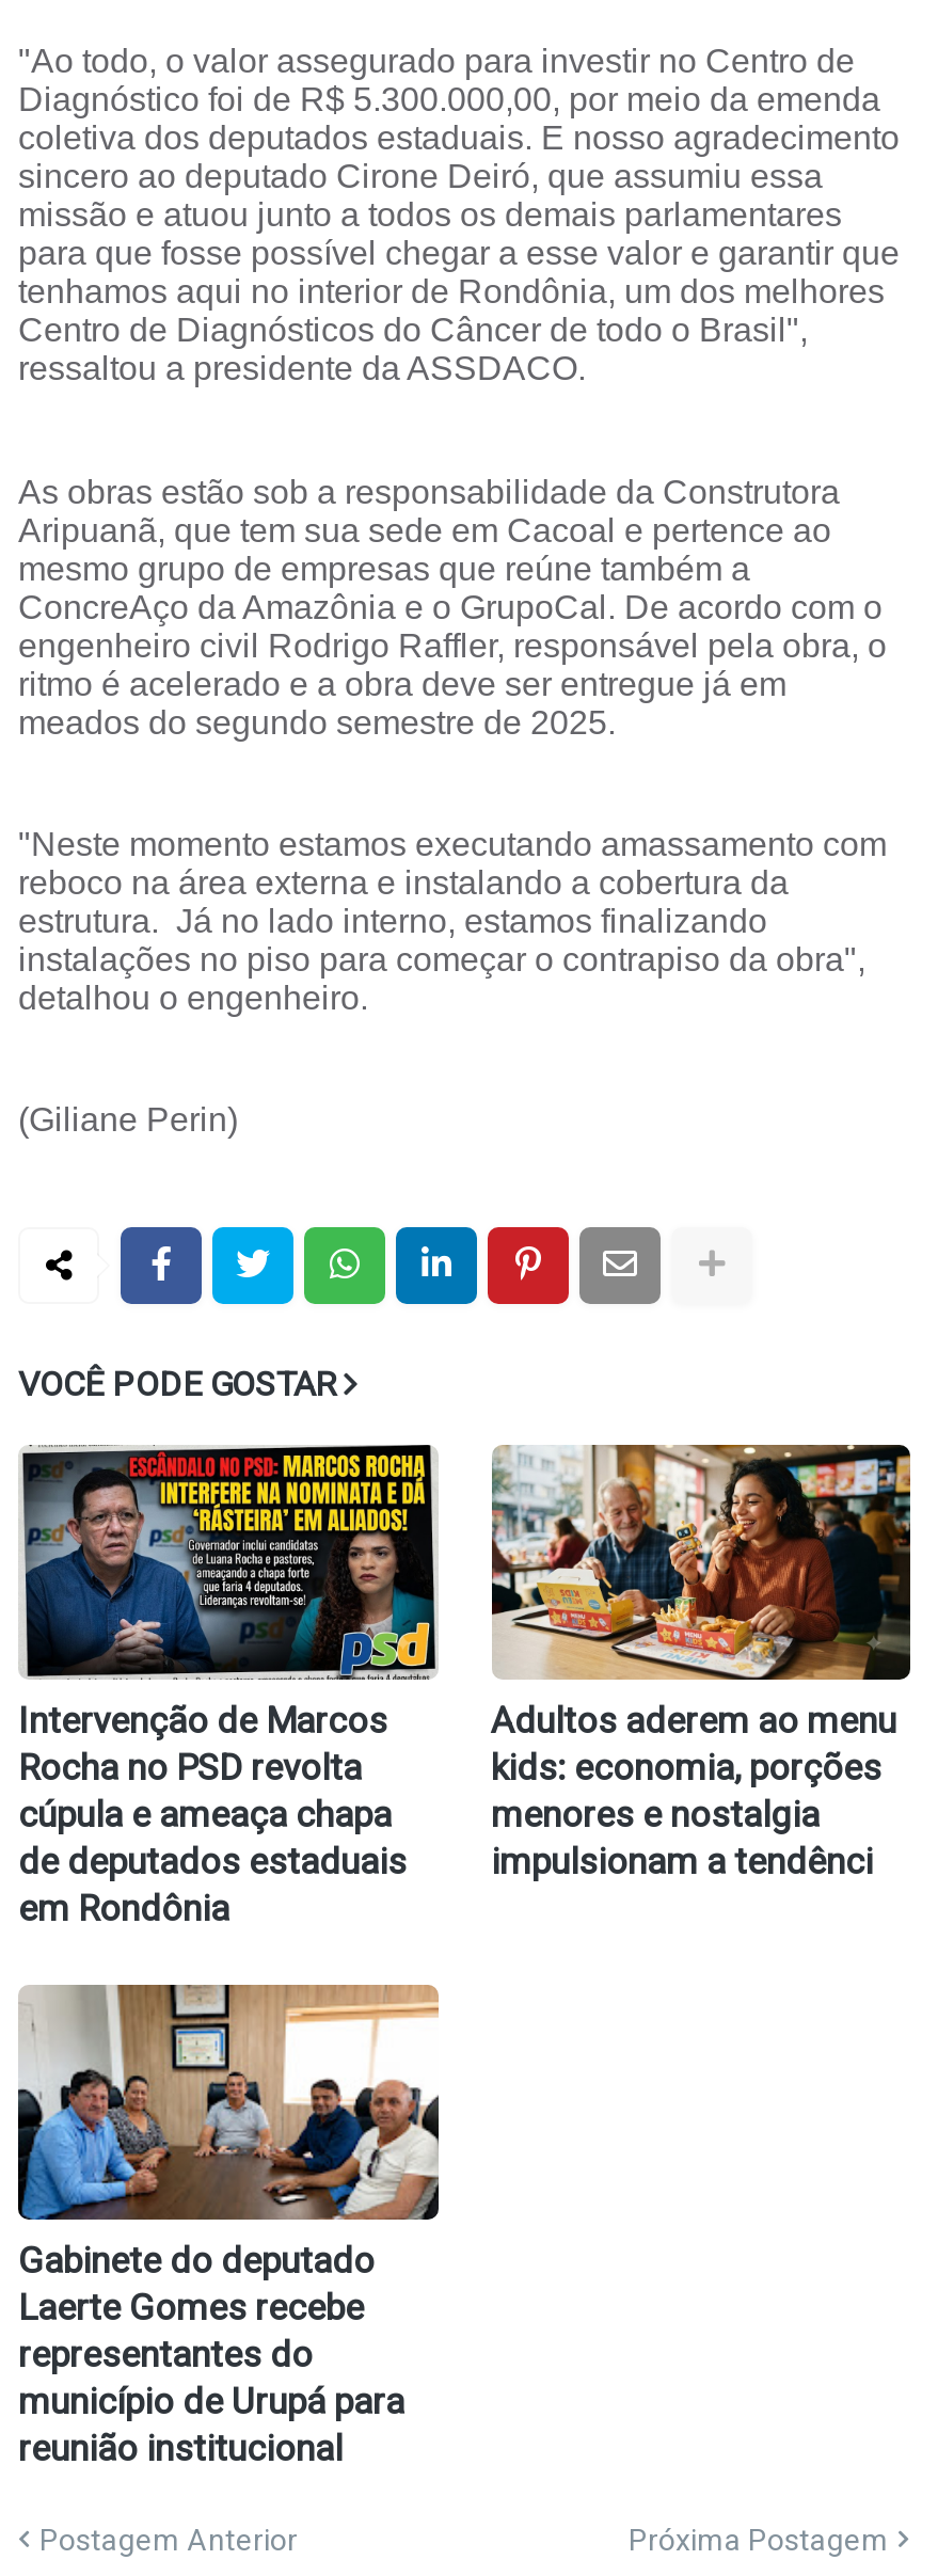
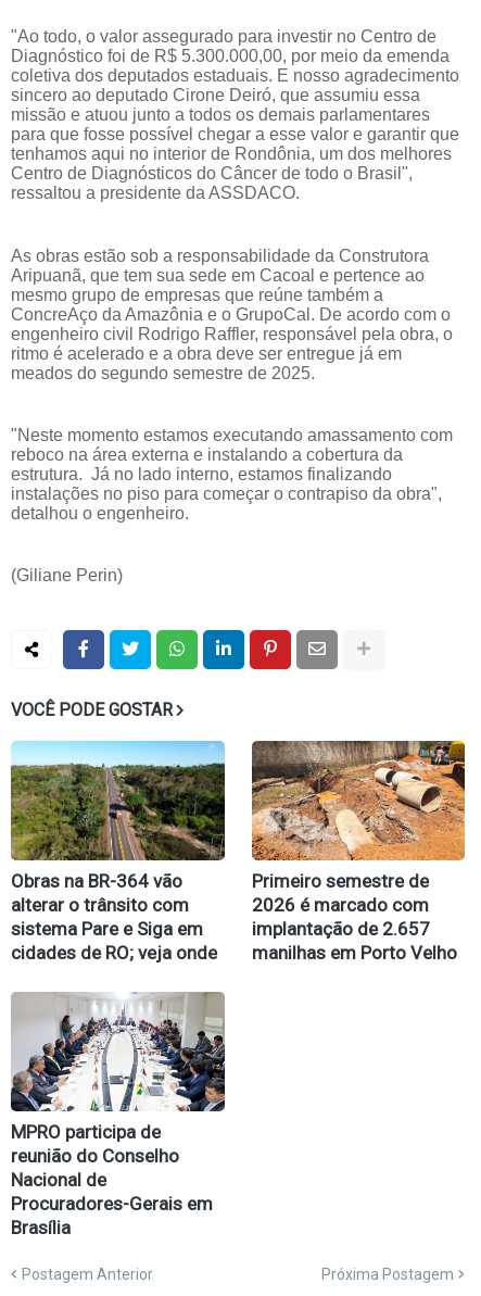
[18,1443,439,1929] [image] | Intervenção de Marcos | Rocha no PSD revolta | cúpula e ameaça chapa | de deputados estaduais | em Rondônia -> [10,740,226,963] [image] | Obras na BR-364 vão | alterar o trânsito com | sistema Pare e Siga em | cidades de RO; veja onde
[490,1443,912,1882] [image] | Adultos aderem ao menu | kids: economia, porções | menores e nostalgia | impulsionam a tendênci -> [251,740,466,963] [image] | Primeiro semestre de | 2026 é marcado com | implantação de 2.657 | manilhas em Porto Velho
[16,1983,441,2469] [image] | Gabinete do deputado | Laerte Gomes recebe | representantes do | município de Urupá para | reunião institucional -> [11,992,226,1238] [image] | MPRO participa de | reunião do Conselho | Nacional de | Procuradores-Gerais em | Brasília

